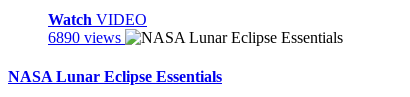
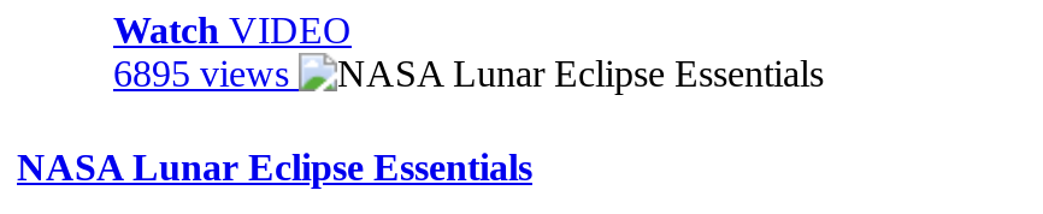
[48,29,125,46] 6890 views -> [113,53,299,94] 6895 views

